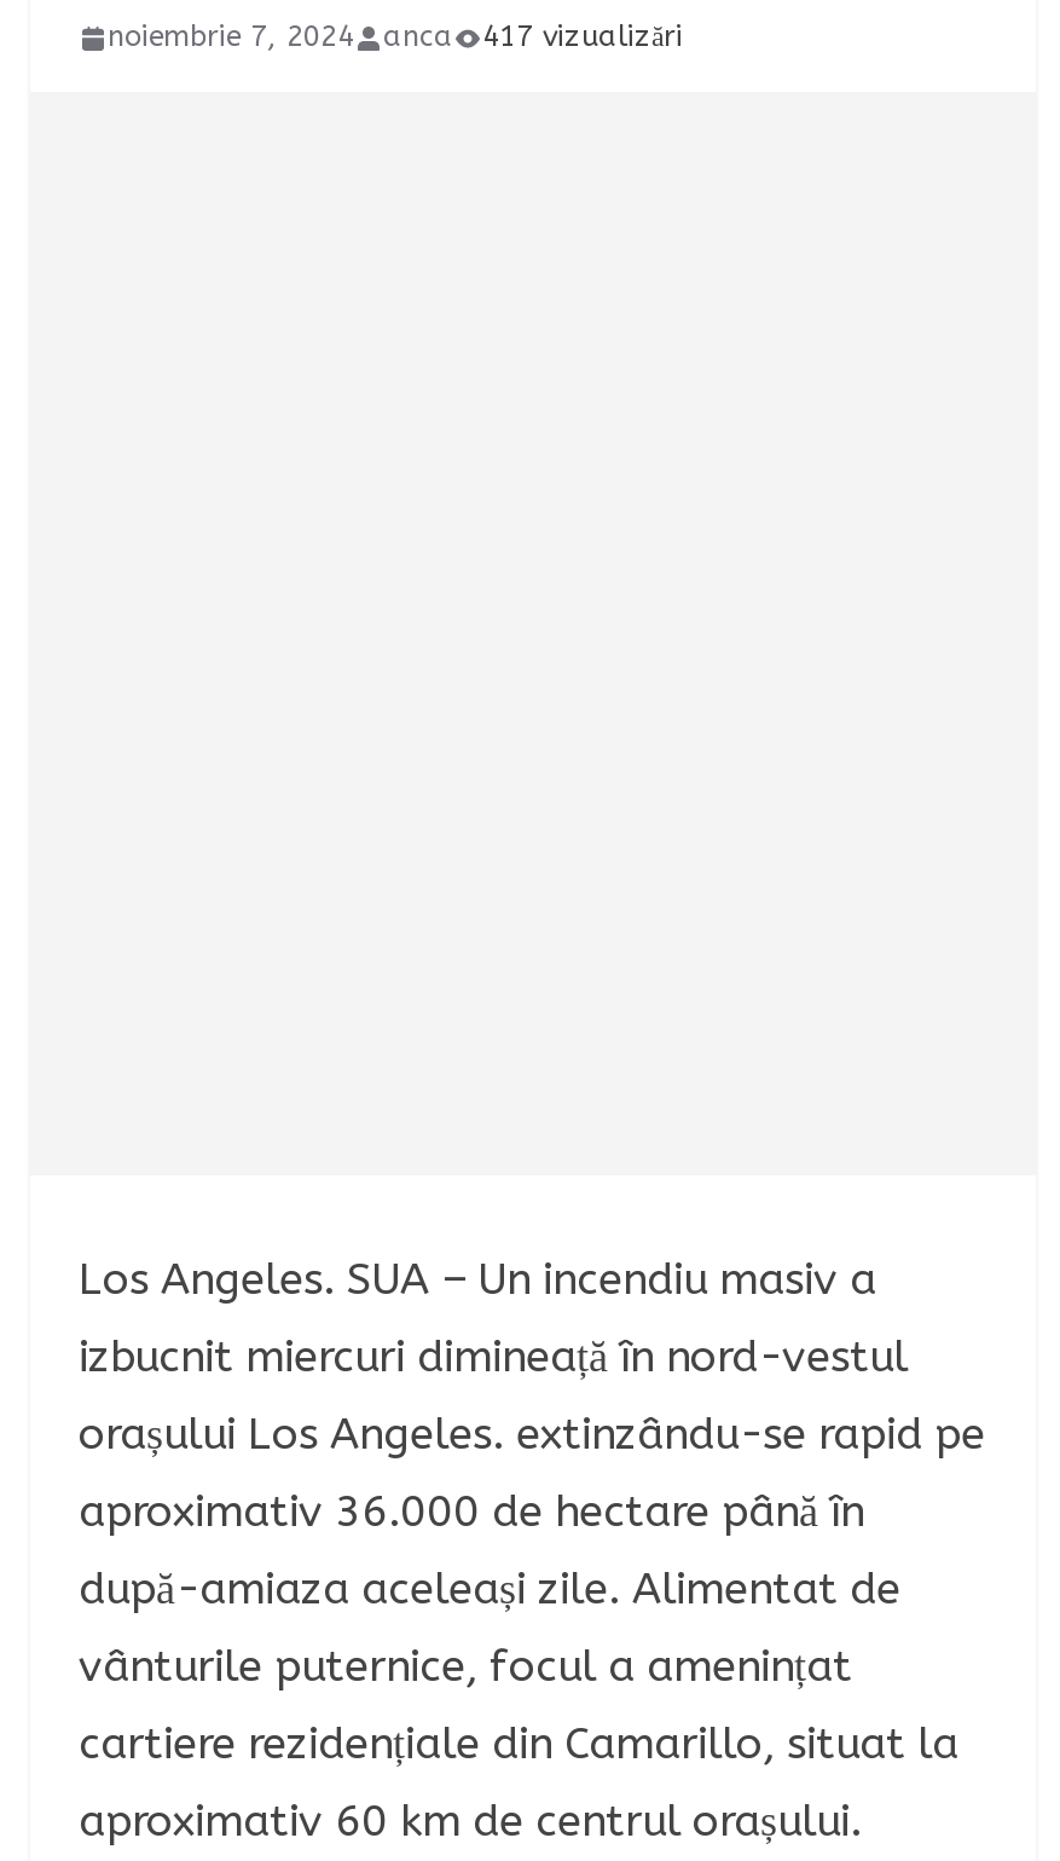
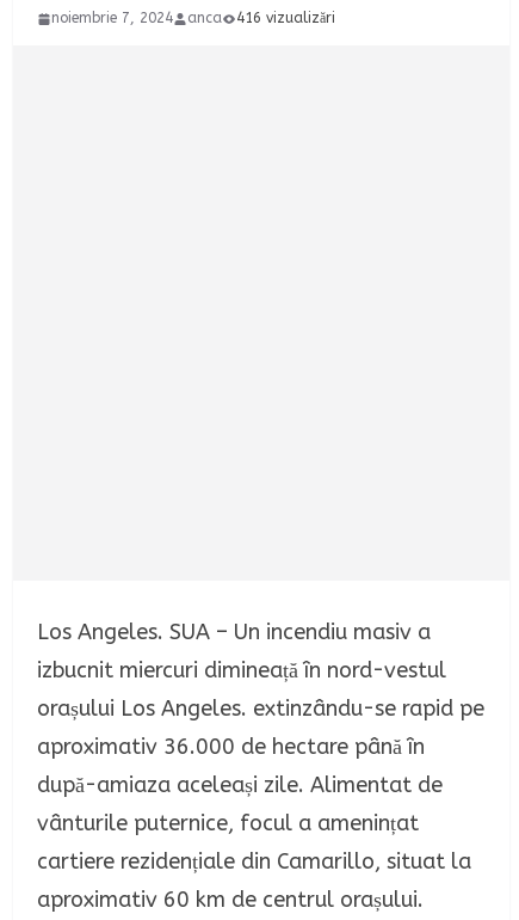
[108,20,683,54] noiembrie 7, 2024 anca 417 vizualizări -> [51,10,335,27] noiembrie 7, 2024 anca 416 vizualizări

